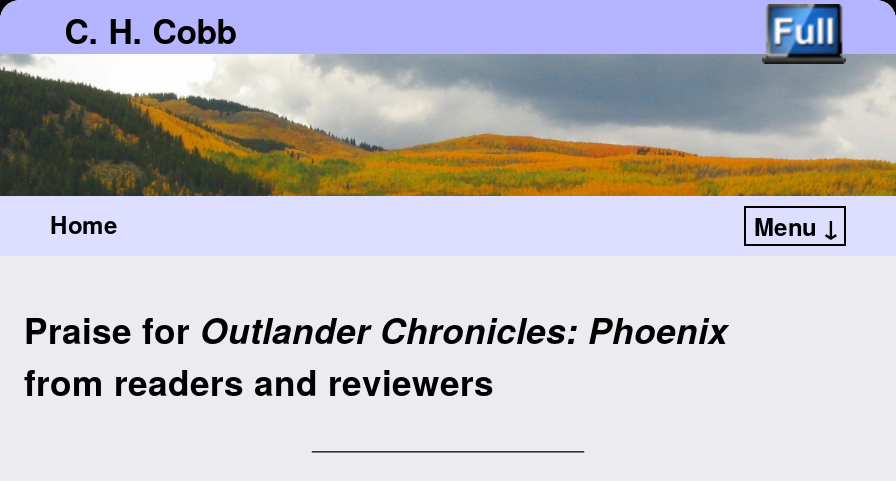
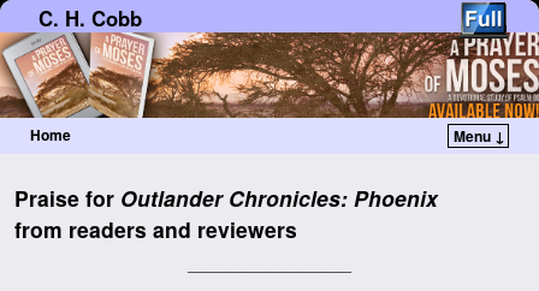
[6,54,890,198] [image] -> [4,31,535,119] [image]

